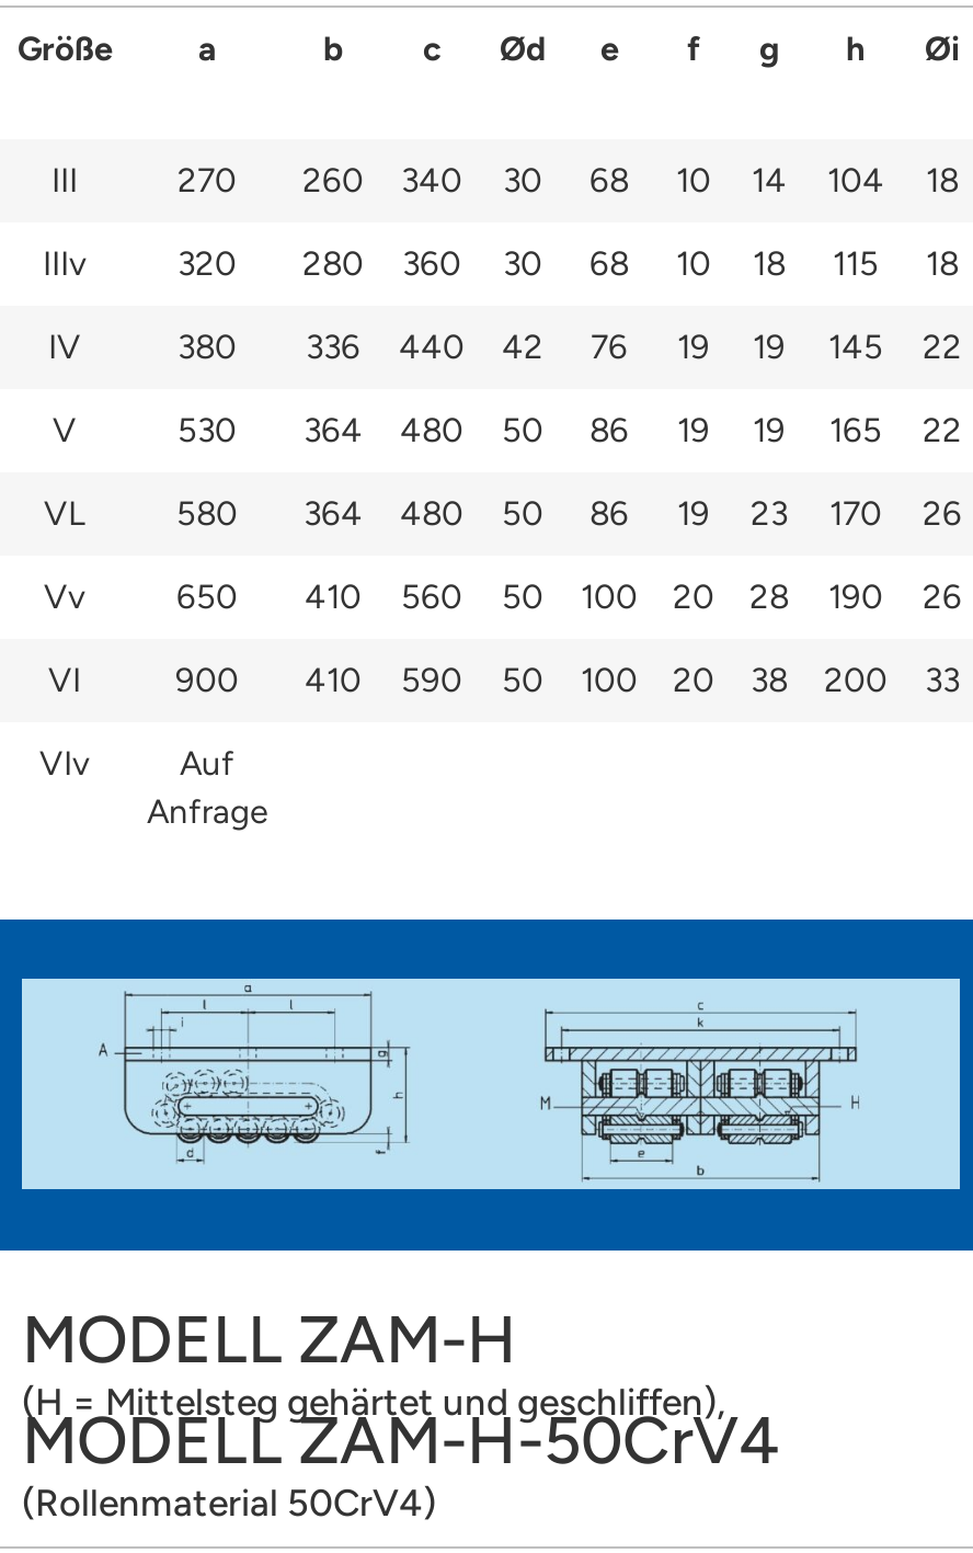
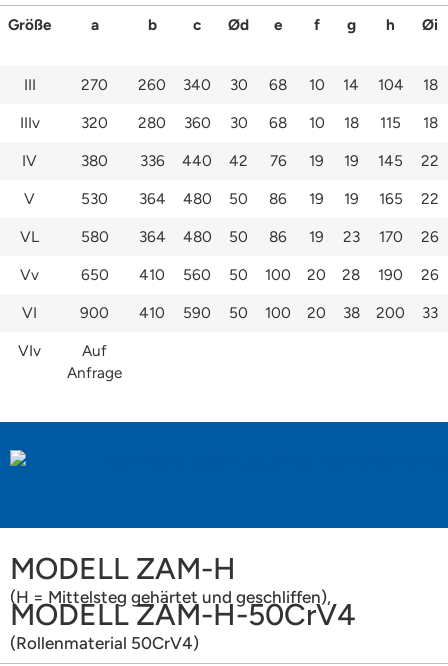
[20,975,962,1192] [image] -> none

